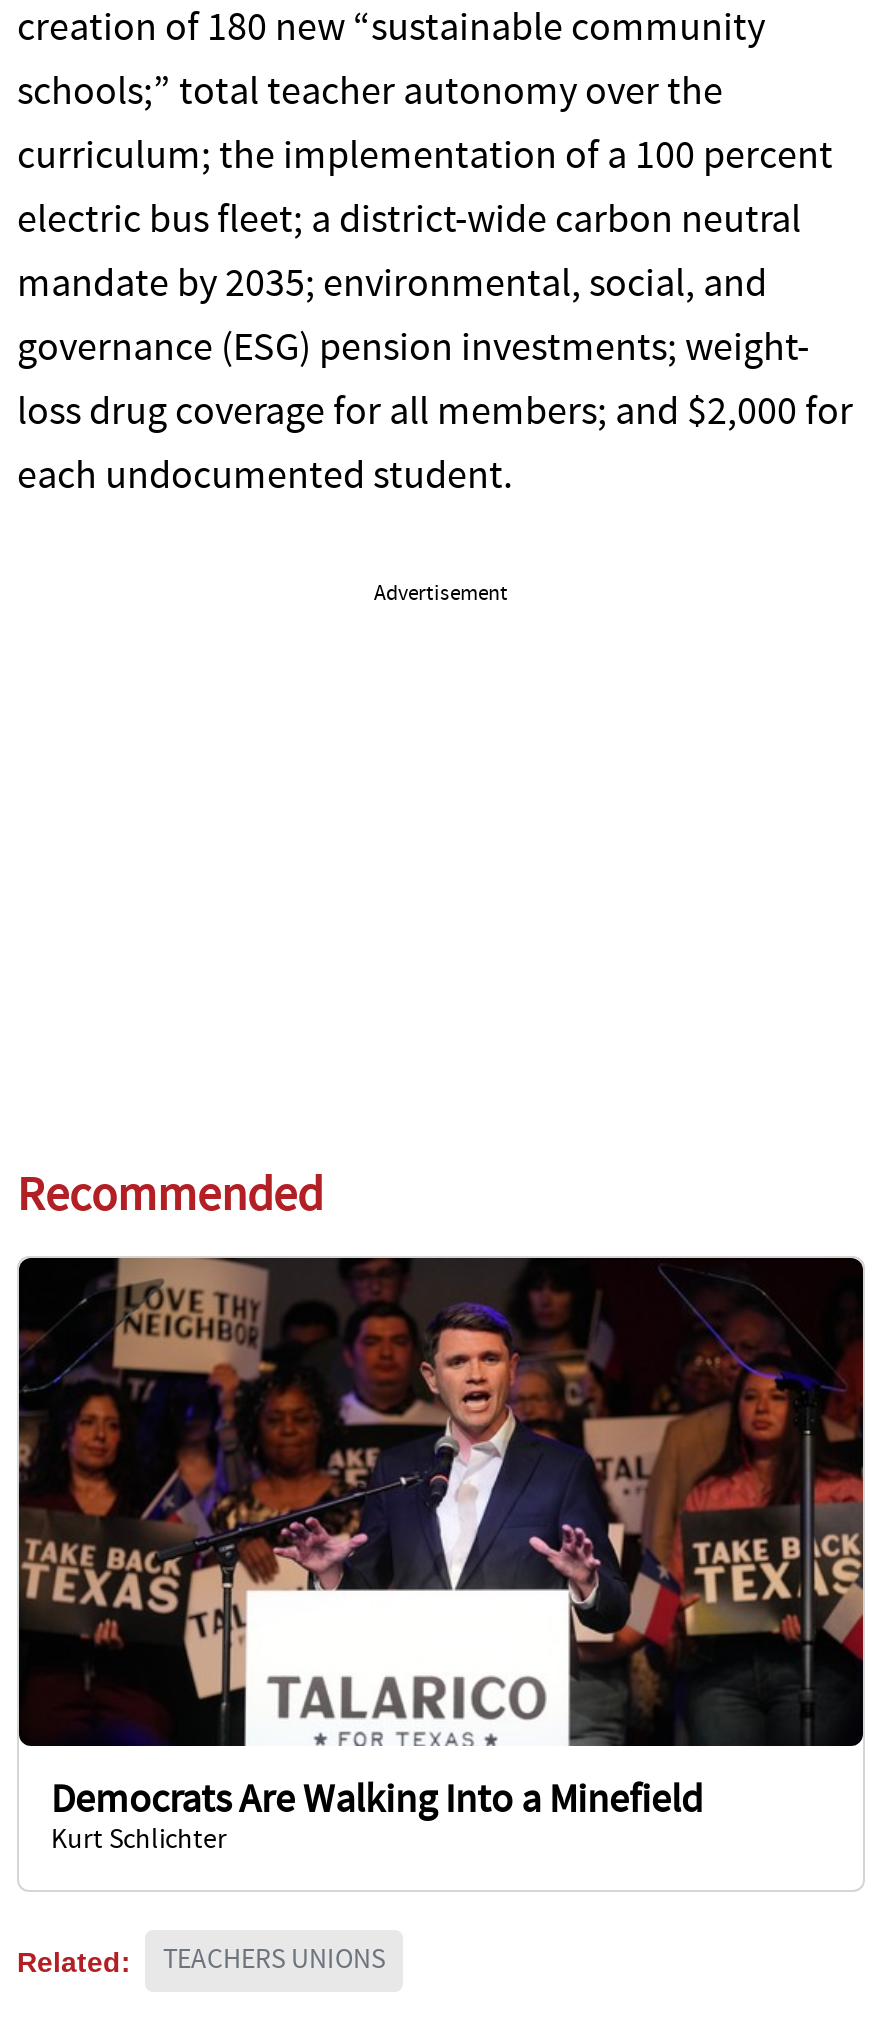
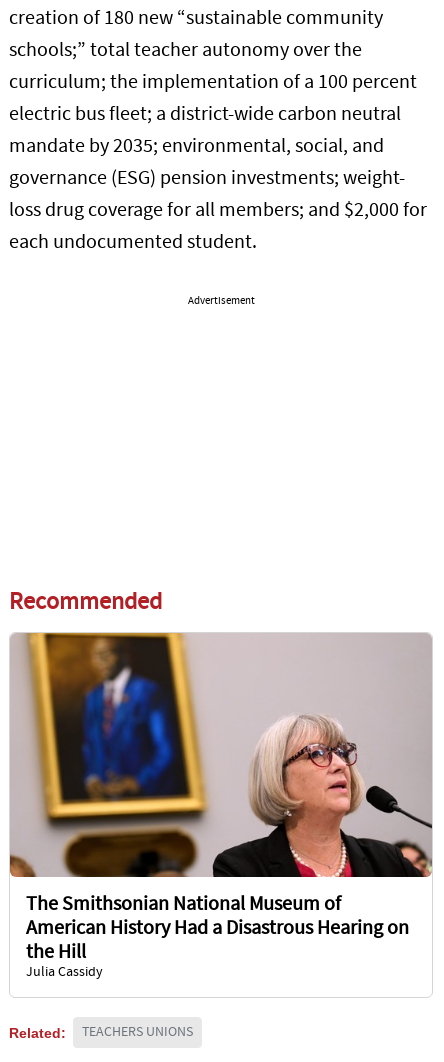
[17,1256,865,1857] [image] | Democrats Are Walking Into a Minefield | Kurt Schlichter -> [9,632,433,980] [image] | The Smithsonian National Museum of | American History Had a Disastrous Hearing on | the Hill | Julia Cassidy

